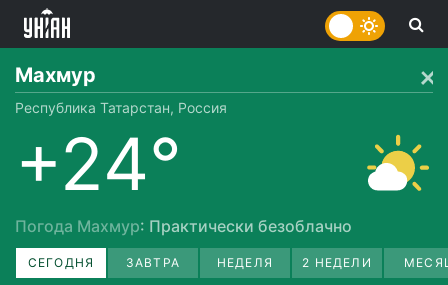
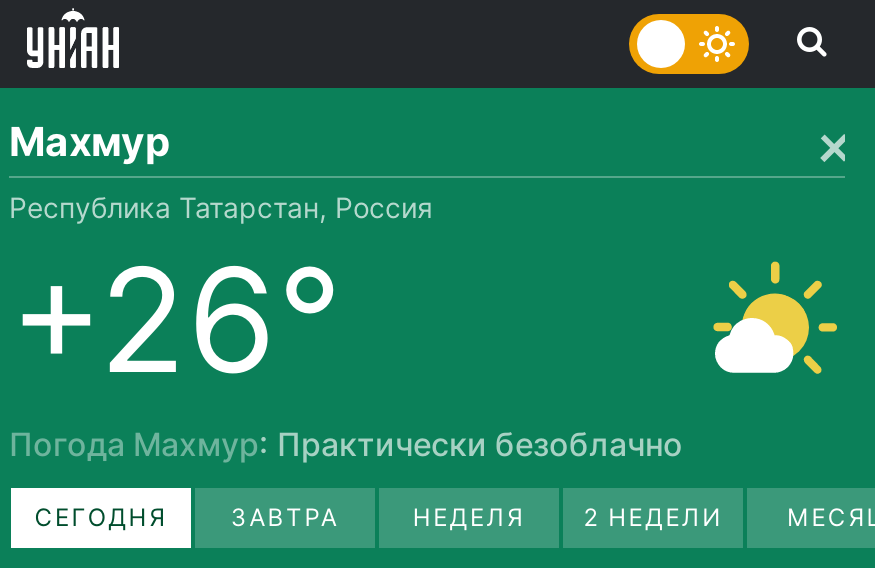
[15,120,182,207] +24° -> [9,232,343,406] +26°

